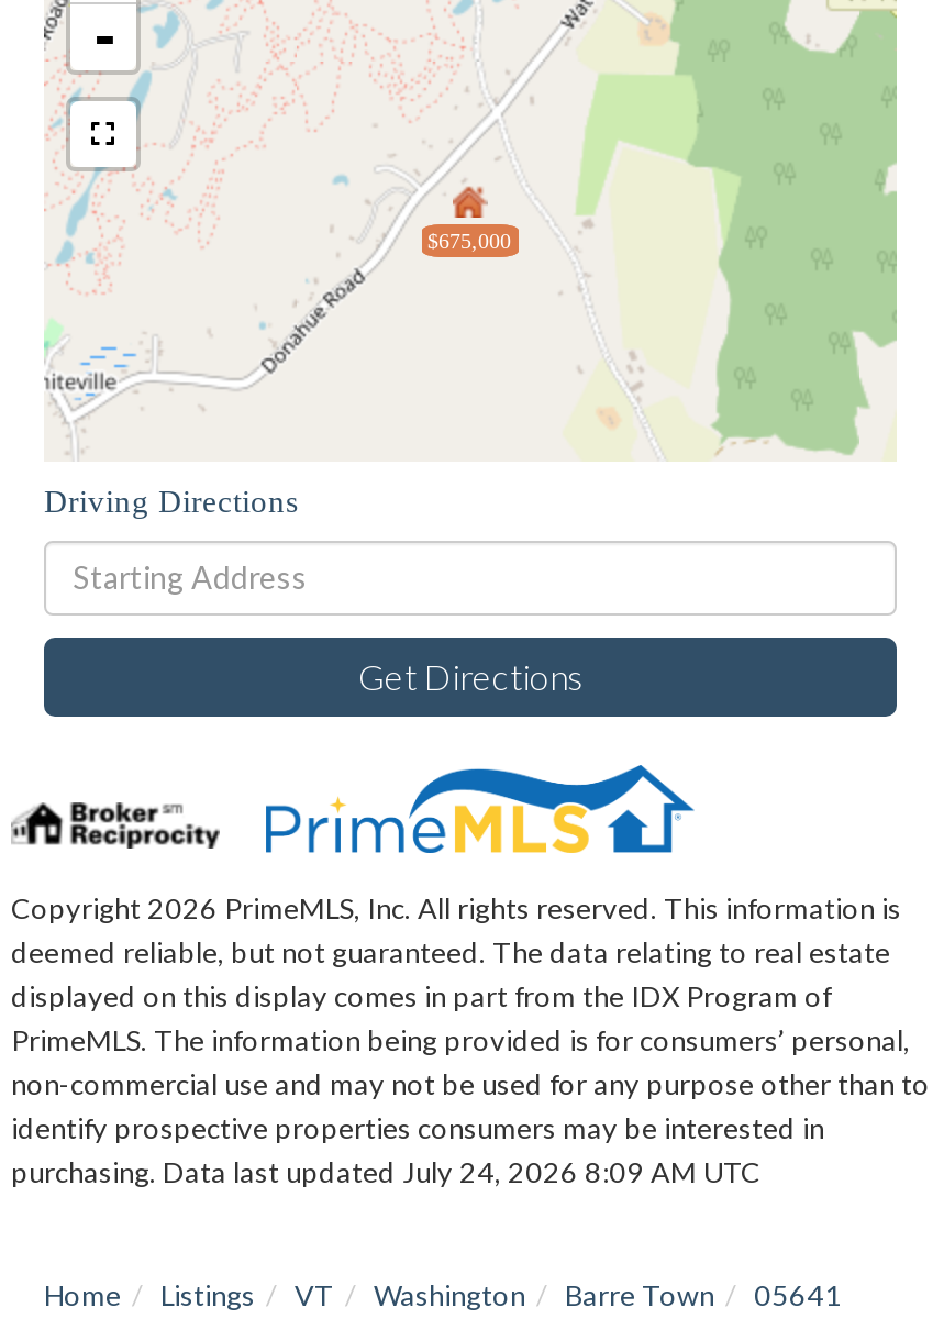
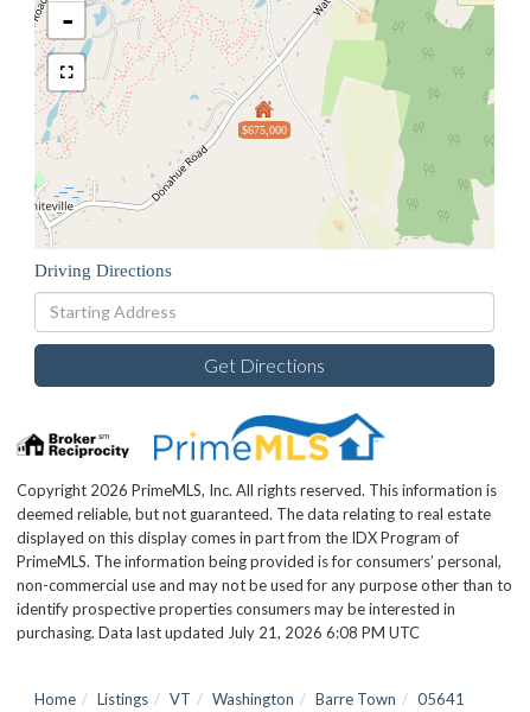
[11,1153,760,1188] purchasing. Data last updated July 24, 2026 8:09 AM UTC -> [17,623,420,642] purchasing. Data last updated July 21, 2026 6:08 PM UTC

